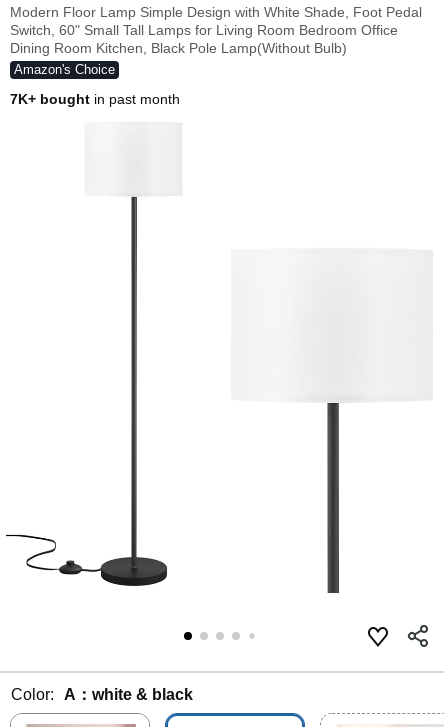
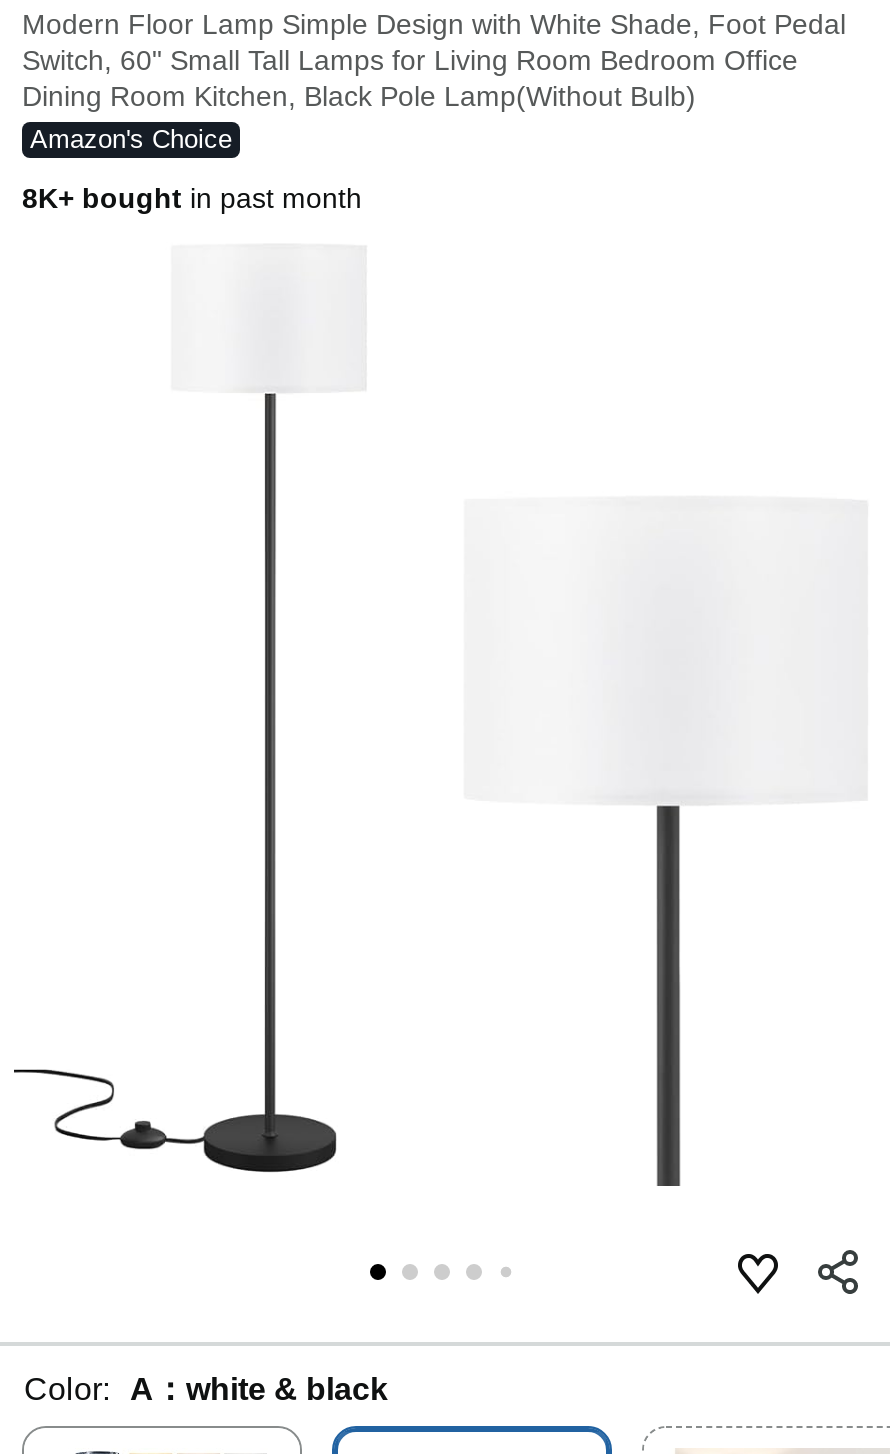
[10,91,180,107] 7K+ bought in past month -> [22,182,362,214] 8K+ bought in past month

